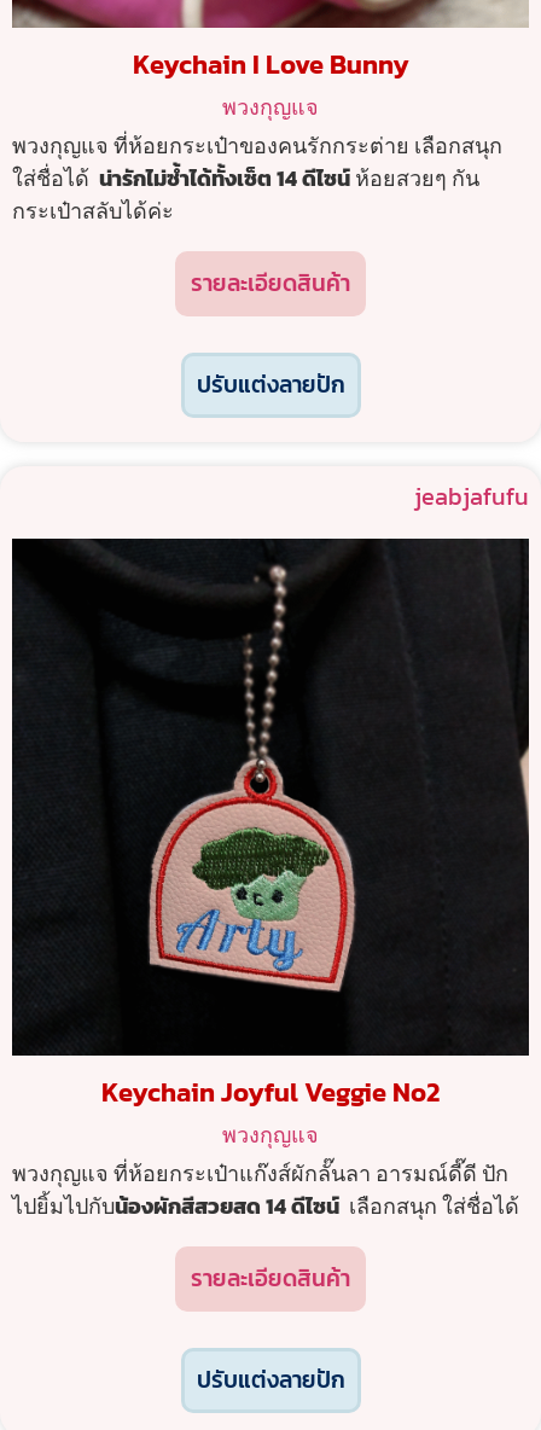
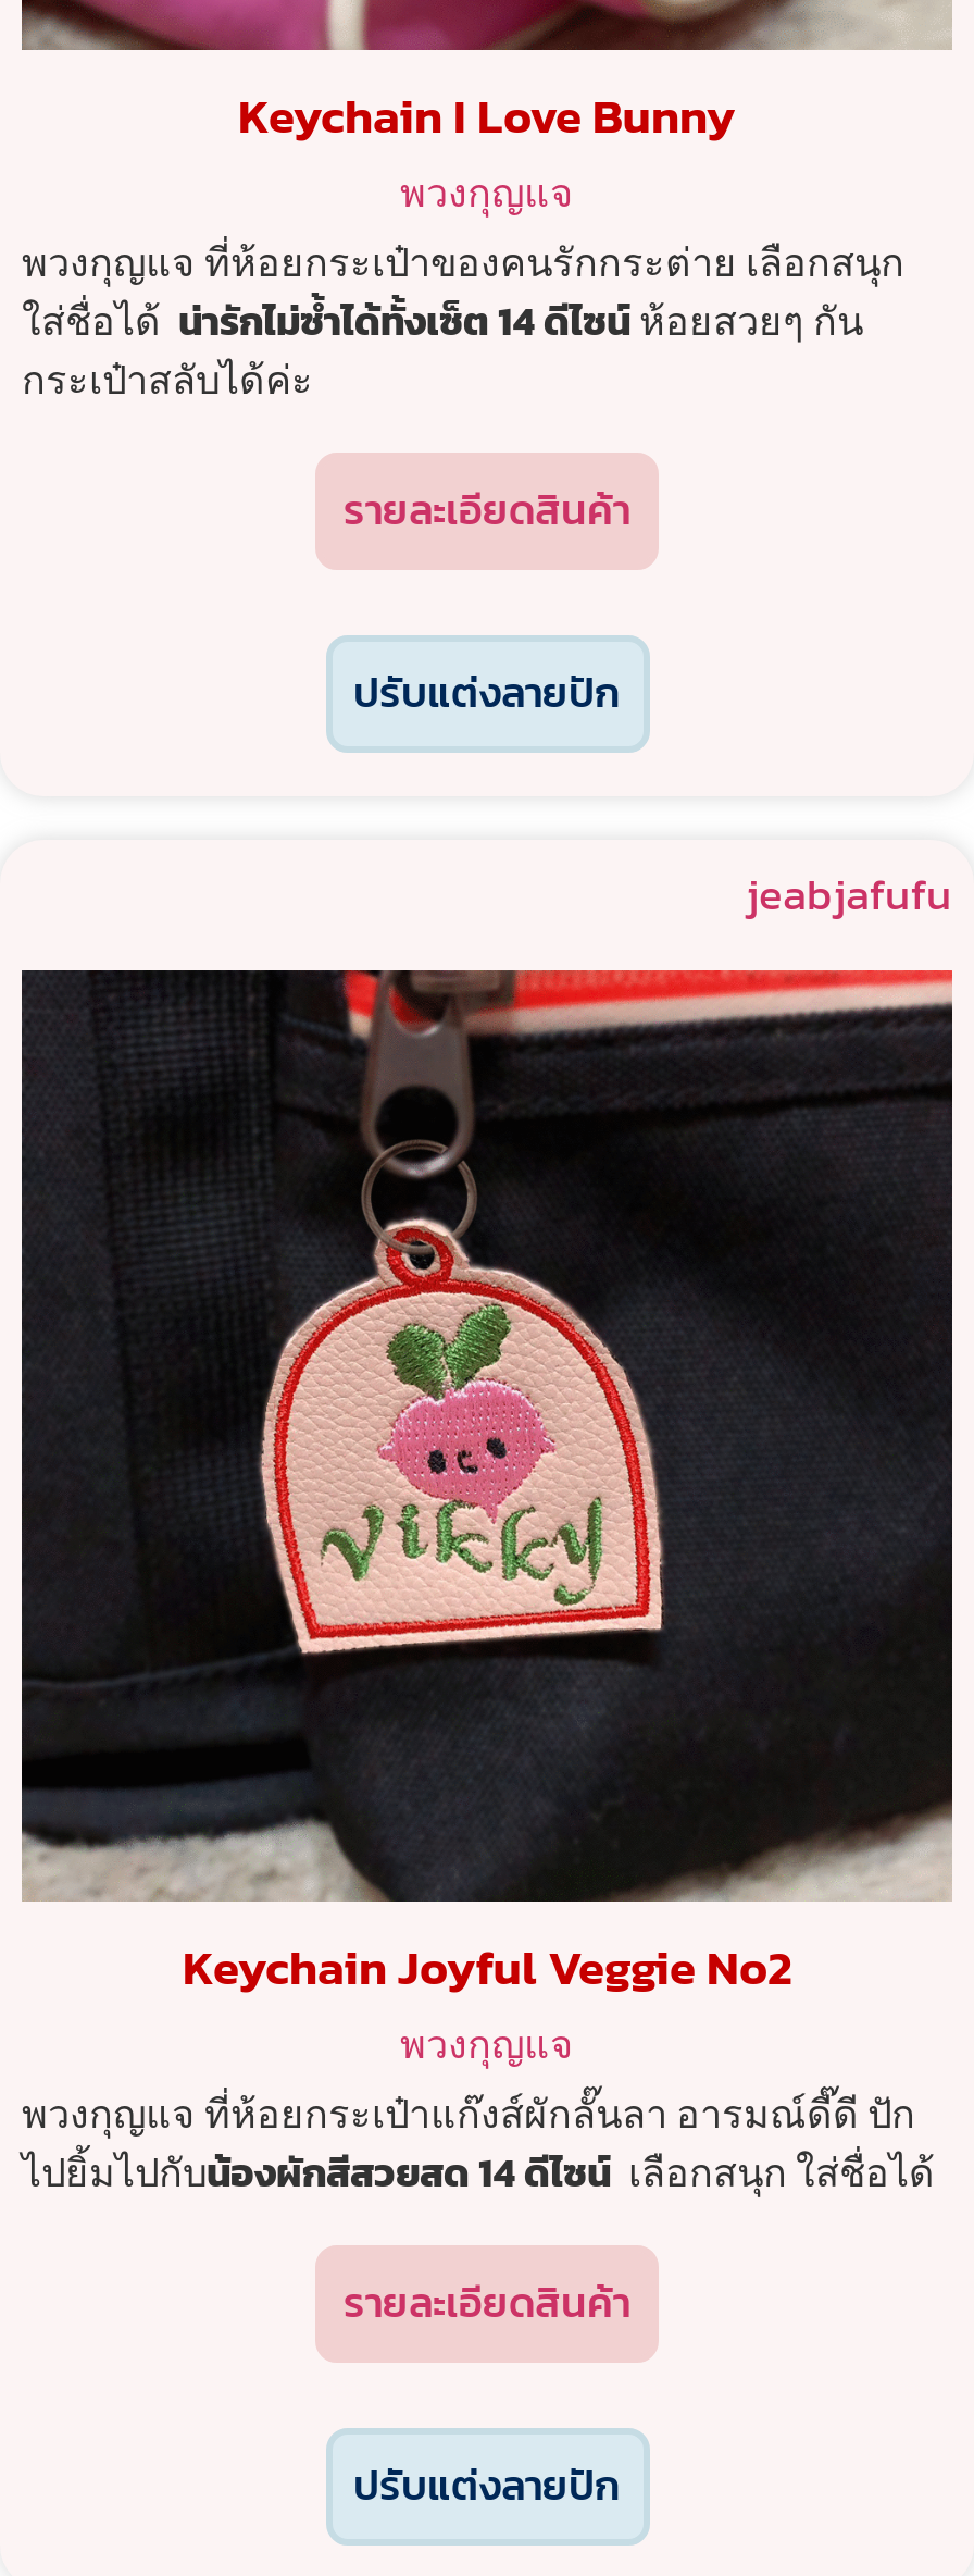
[12,537,530,1057] [image] -> [22,968,954,1904] [image]

